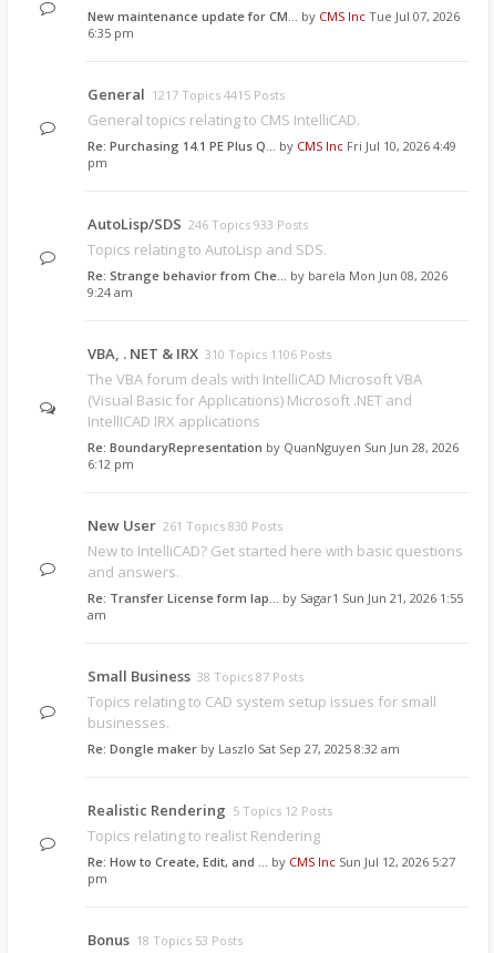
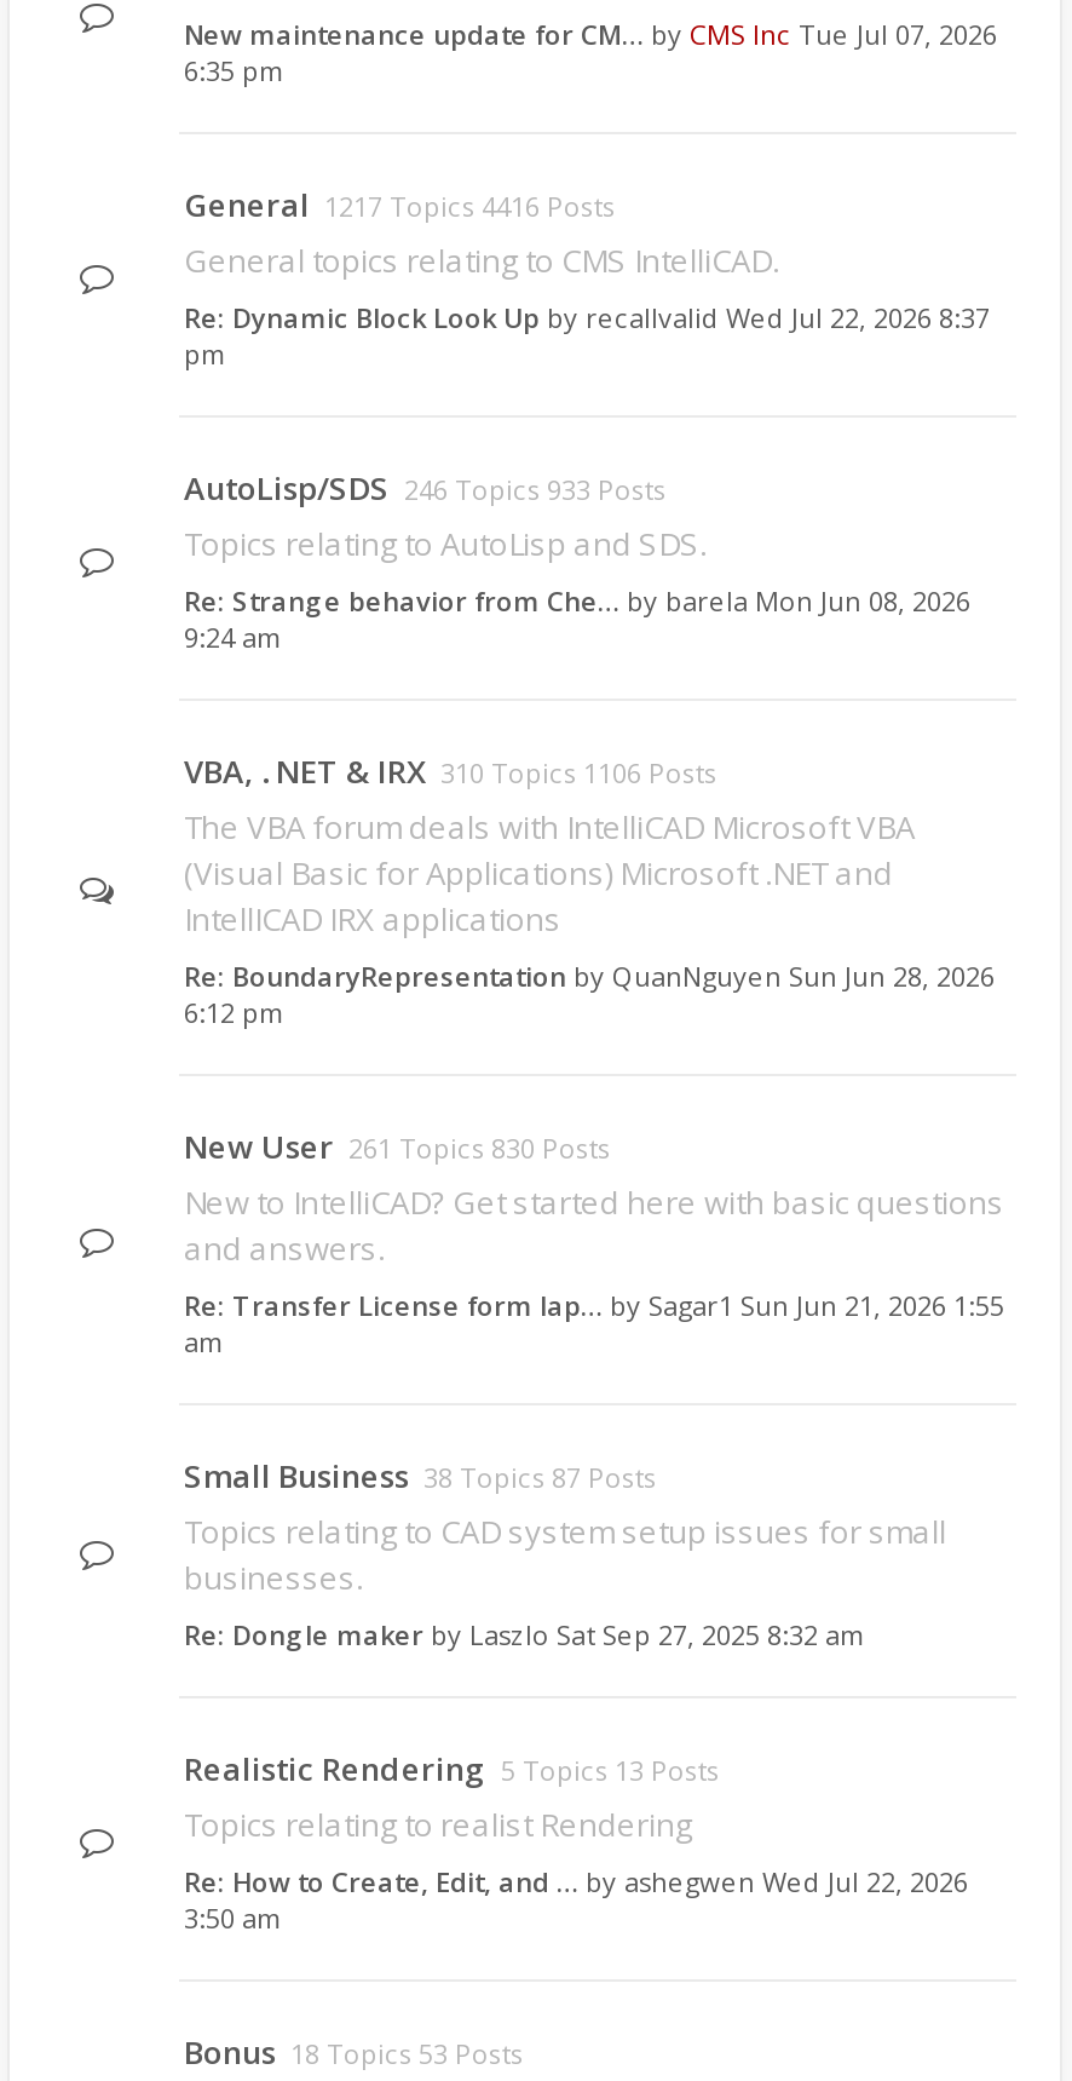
[88,84,285,104] General 1217 Topics 4415 Posts -> [184,183,615,226] General 1217 Topics 4416 Posts
[88,137,456,154] Re: Purchasing 14.1 PE Plus Q… by CMS Inc Fri Jul 10, 2026 4:49 -> [184,299,990,335] Re: Dynamic Block Look Up by recallvalid Wed Jul 22, 2026 8:37
[88,800,332,820] Realistic Rendering 5 Topics 12 Posts -> [184,1747,719,1790] Realistic Rendering 5 Topics 13 Posts
[88,853,455,887] Re: How to Create, Edit, and … by CMS Inc Sun Jul 12, 2026 5:27 | pm -> [184,1863,968,1936] Re: How to Create, Edit, and … by ashegwen Wed Jul 22, 2026 | 3:50 am

